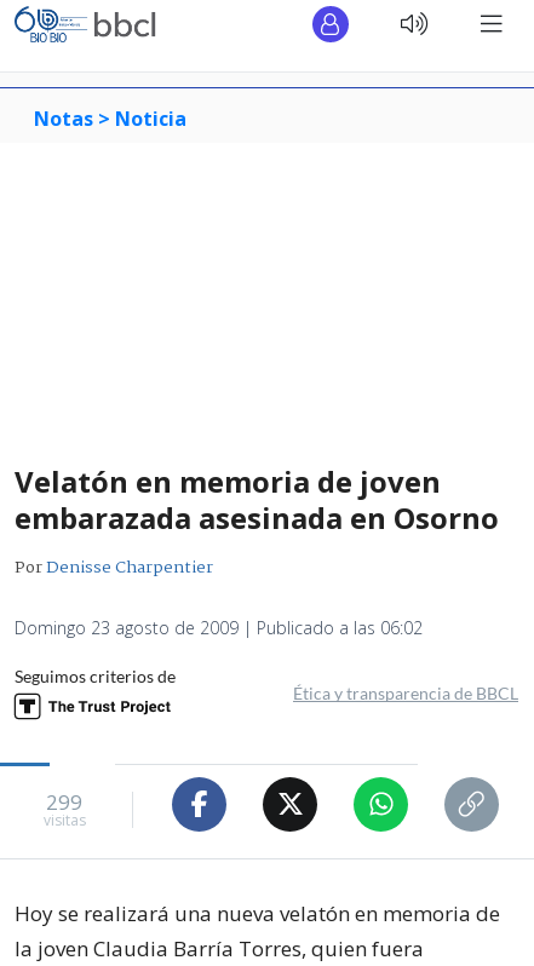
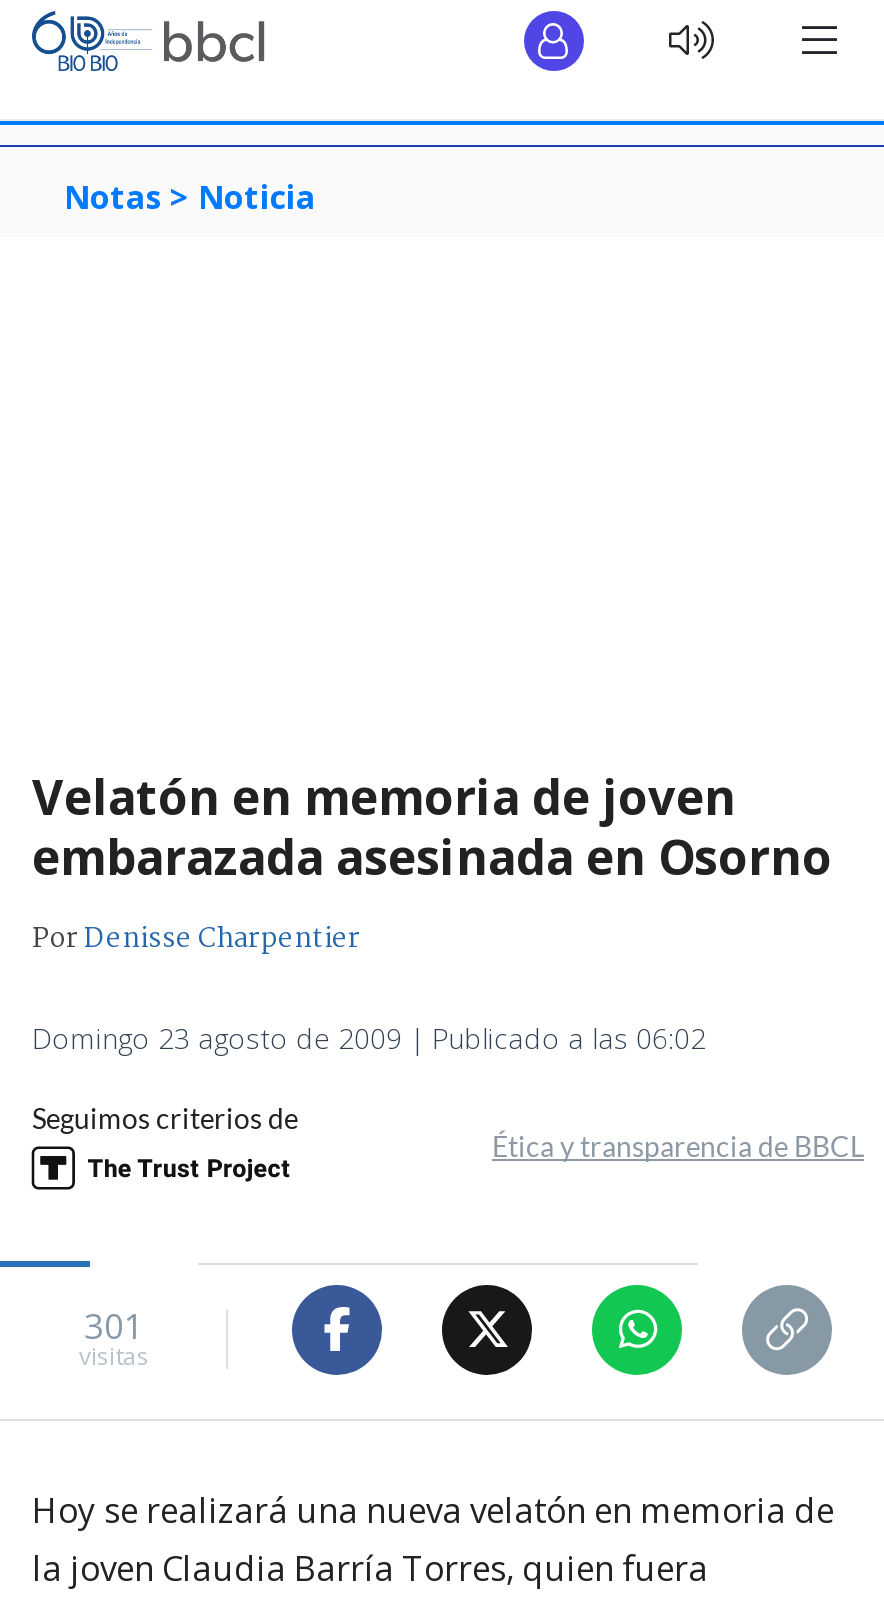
[46,788,82,816] 299 -> [84,1304,144,1350] 301

